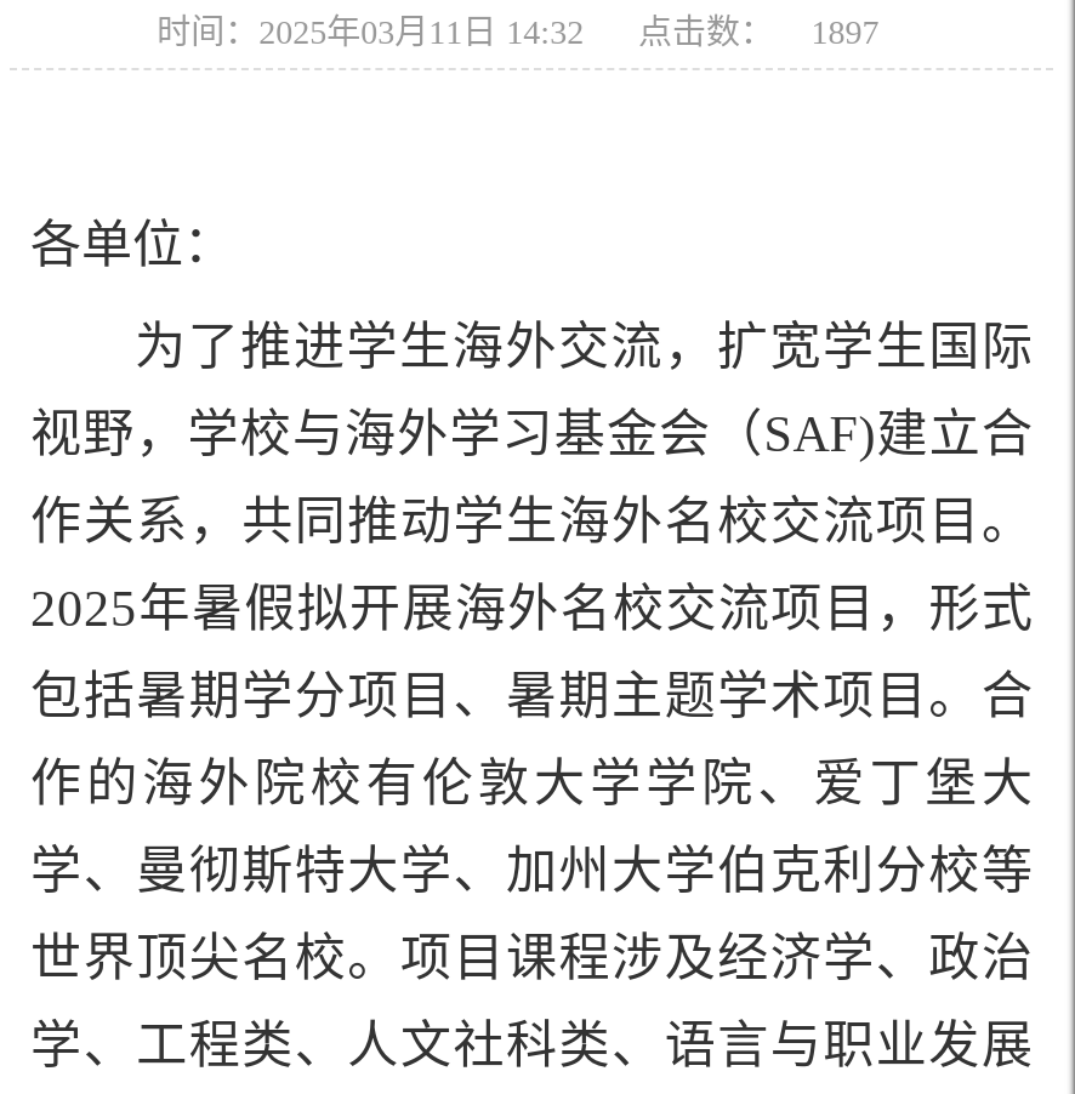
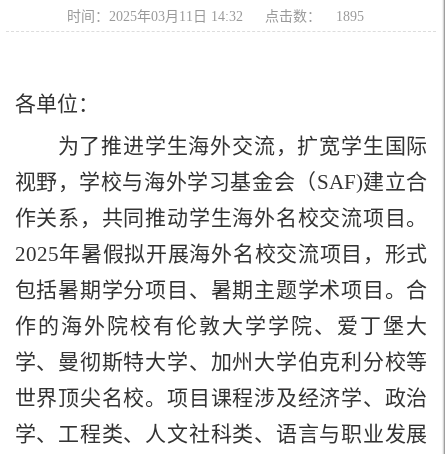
[157,14,879,51] 时间：2025年03月11日 14:32 点击数： 1897 -> [67,9,364,24] 时间：2025年03月11日 14:32 点击数： 1895

